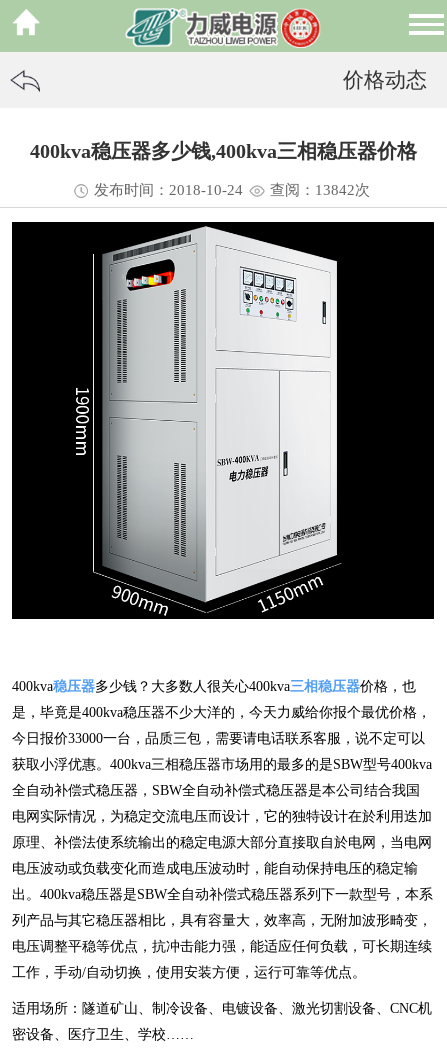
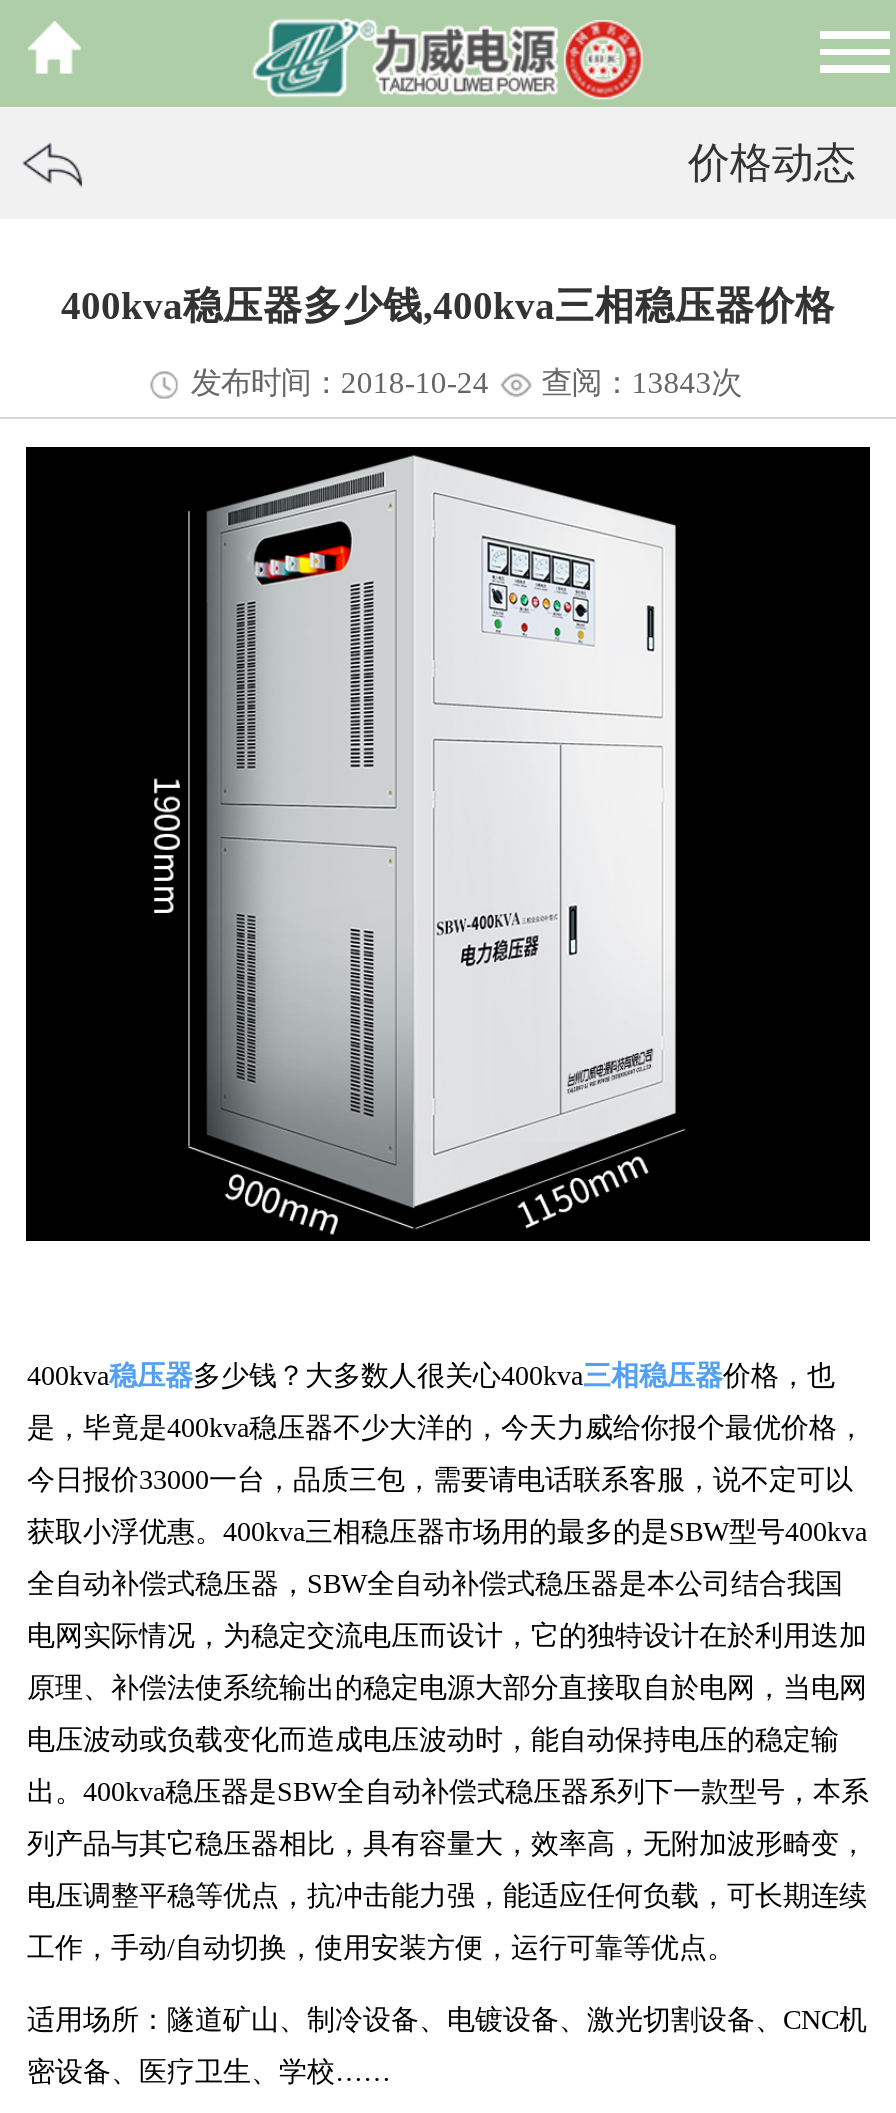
[94,181,370,198] 发布时间：2018-10-24 查阅：13842次 -> [191,365,741,399] 发布时间：2018-10-24 查阅：13843次

